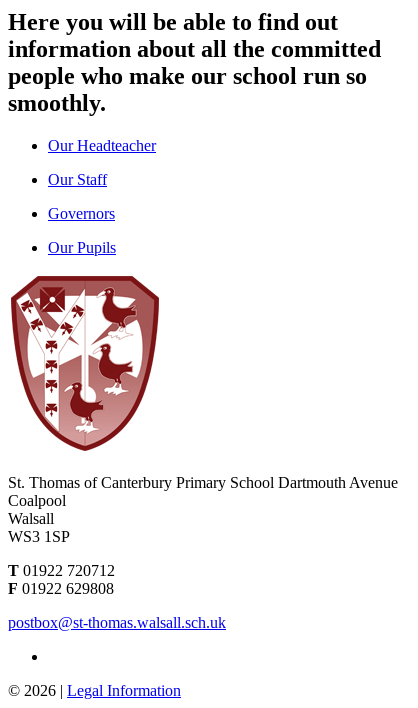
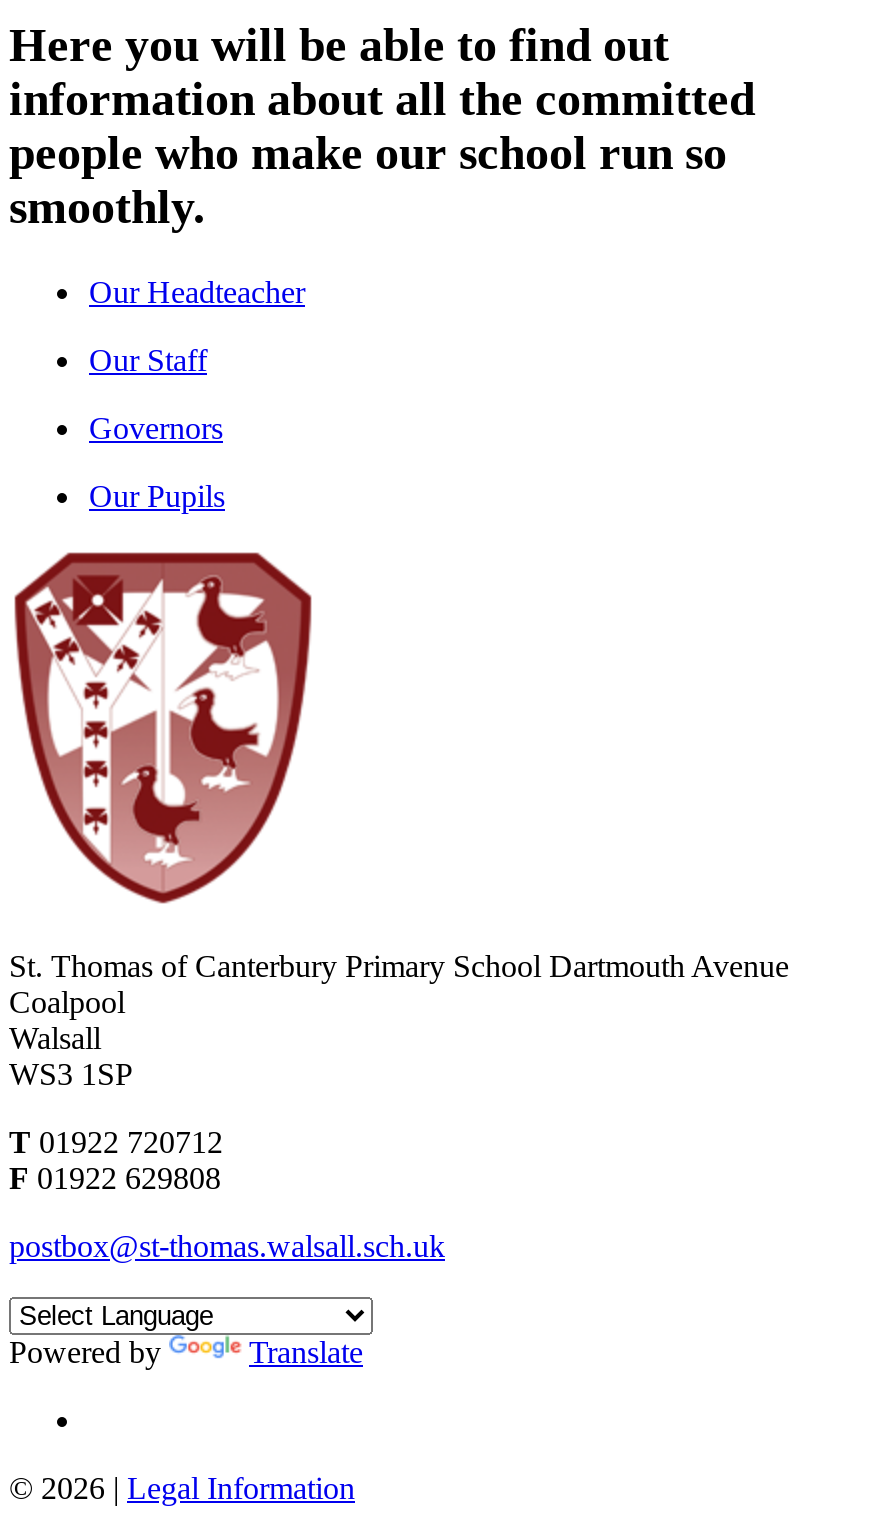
none -> [9,1335,363,1369] Powered by | Translate

